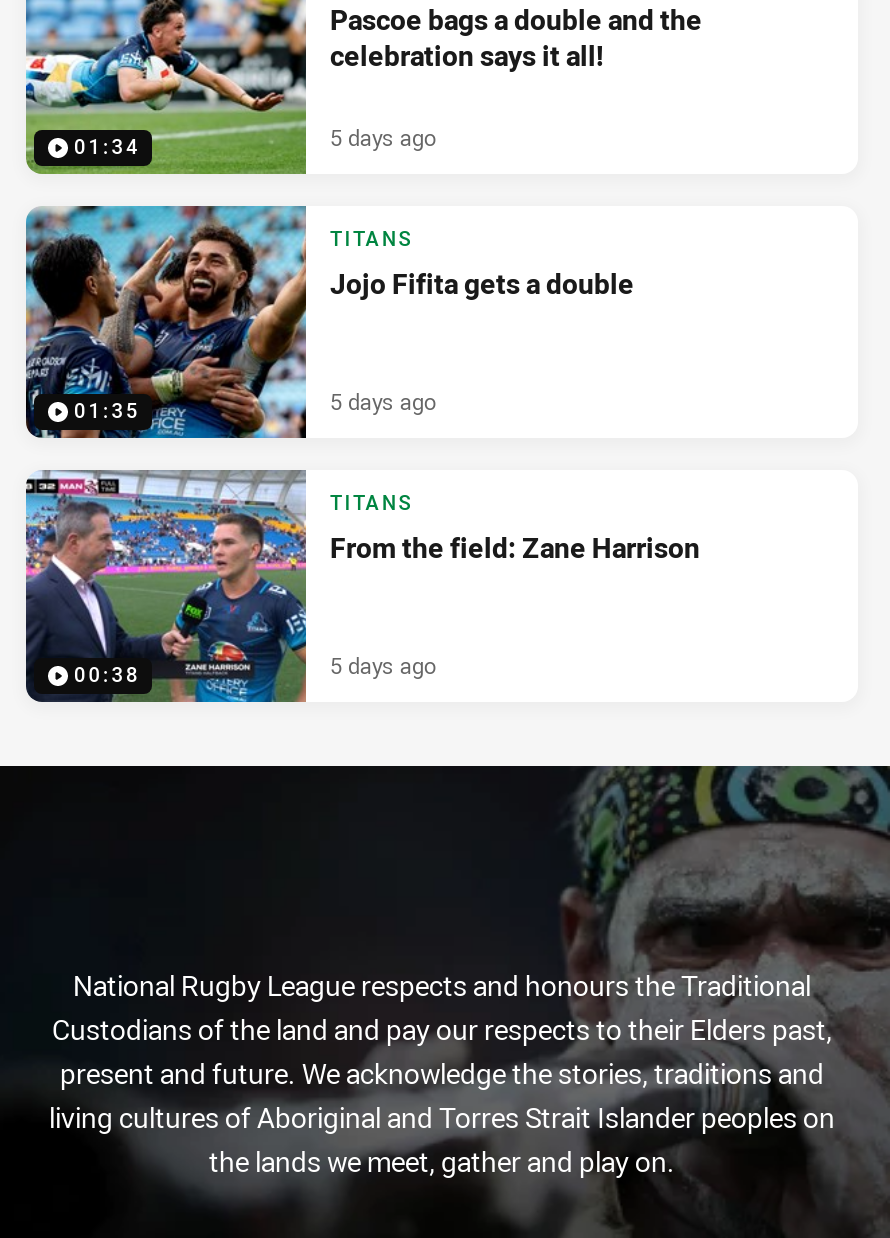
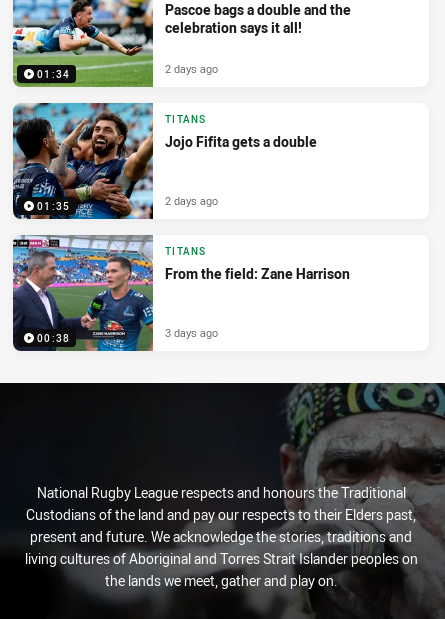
[330,122,436,152] 5 days ago -> [165,61,218,76] 2 days ago
[330,386,436,416] 5 days ago -> [165,193,218,208] 2 days ago
[330,650,436,680] 5 days ago -> [165,325,218,340] 3 days ago

